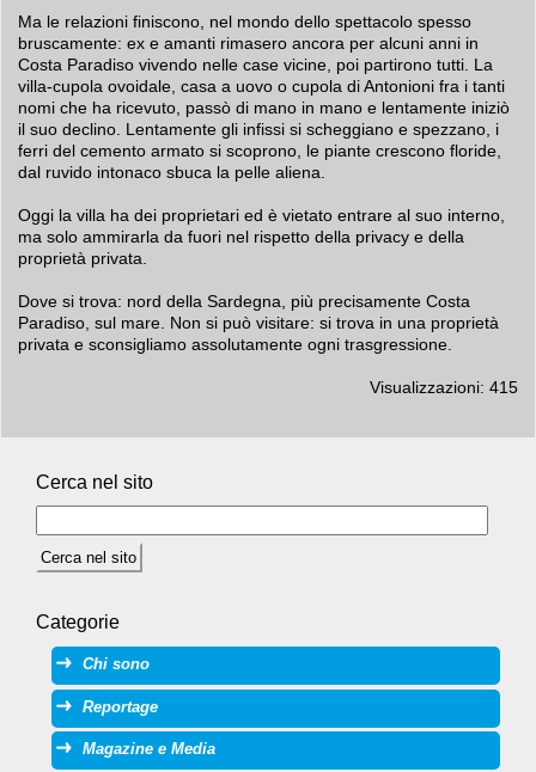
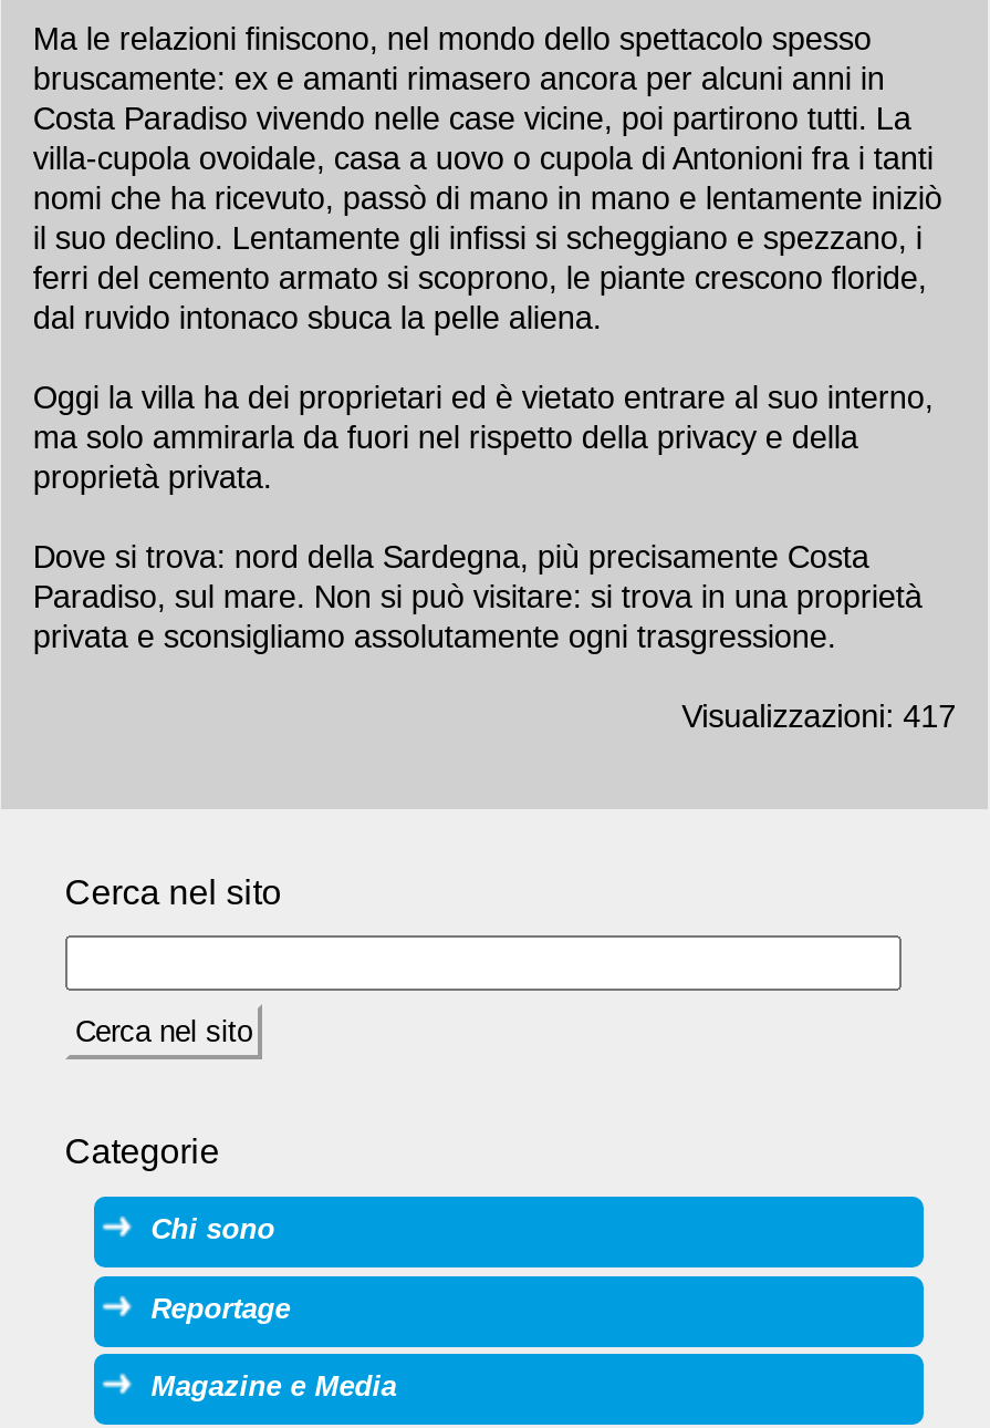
[369,378,518,397] Visualizzazioni: 415 -> [682,699,956,734] Visualizzazioni: 417

